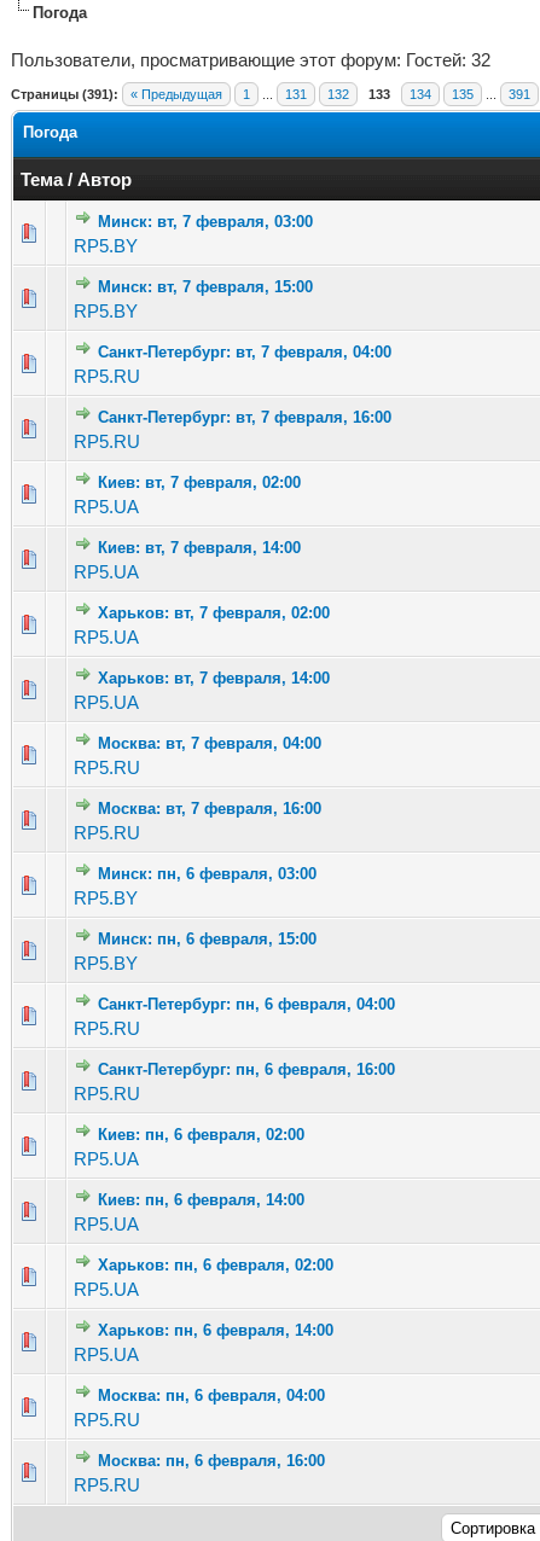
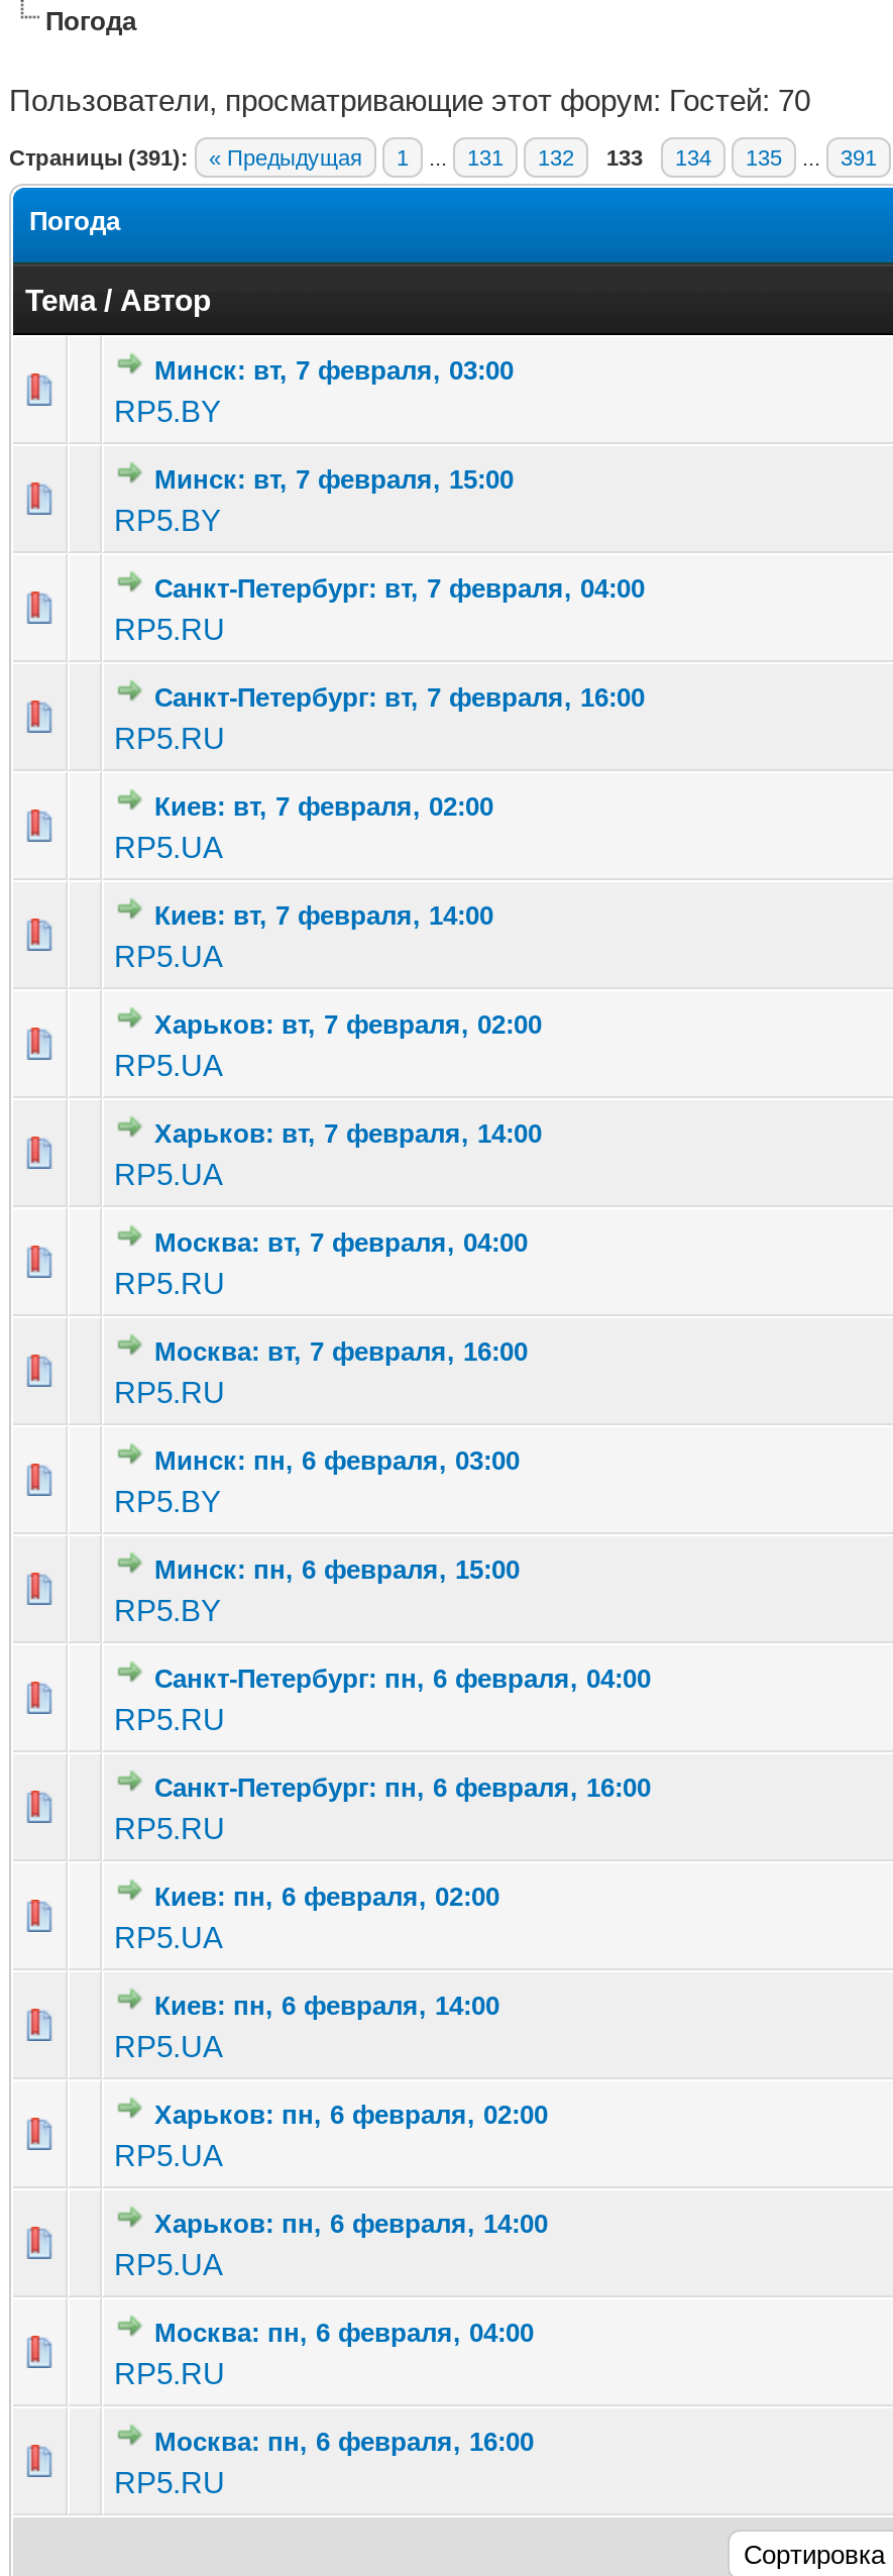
[11,50,490,70] Пользователи, просматривающие этот форум: Гостей: 32 -> [9,83,810,117] Пользователи, просматривающие этот форум: Гостей: 70

